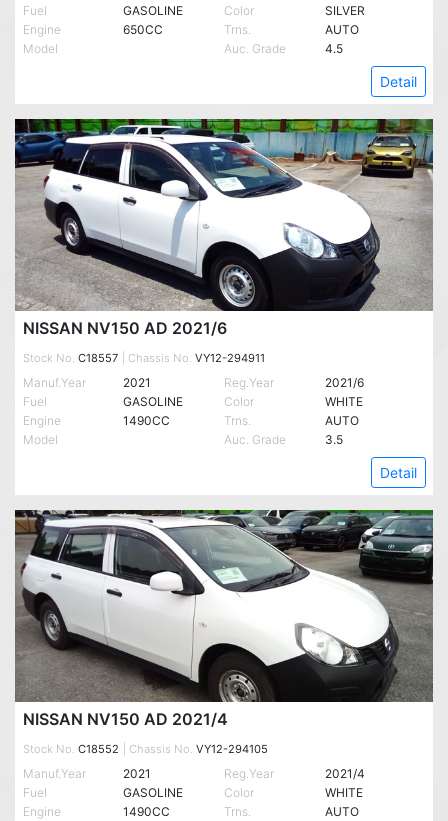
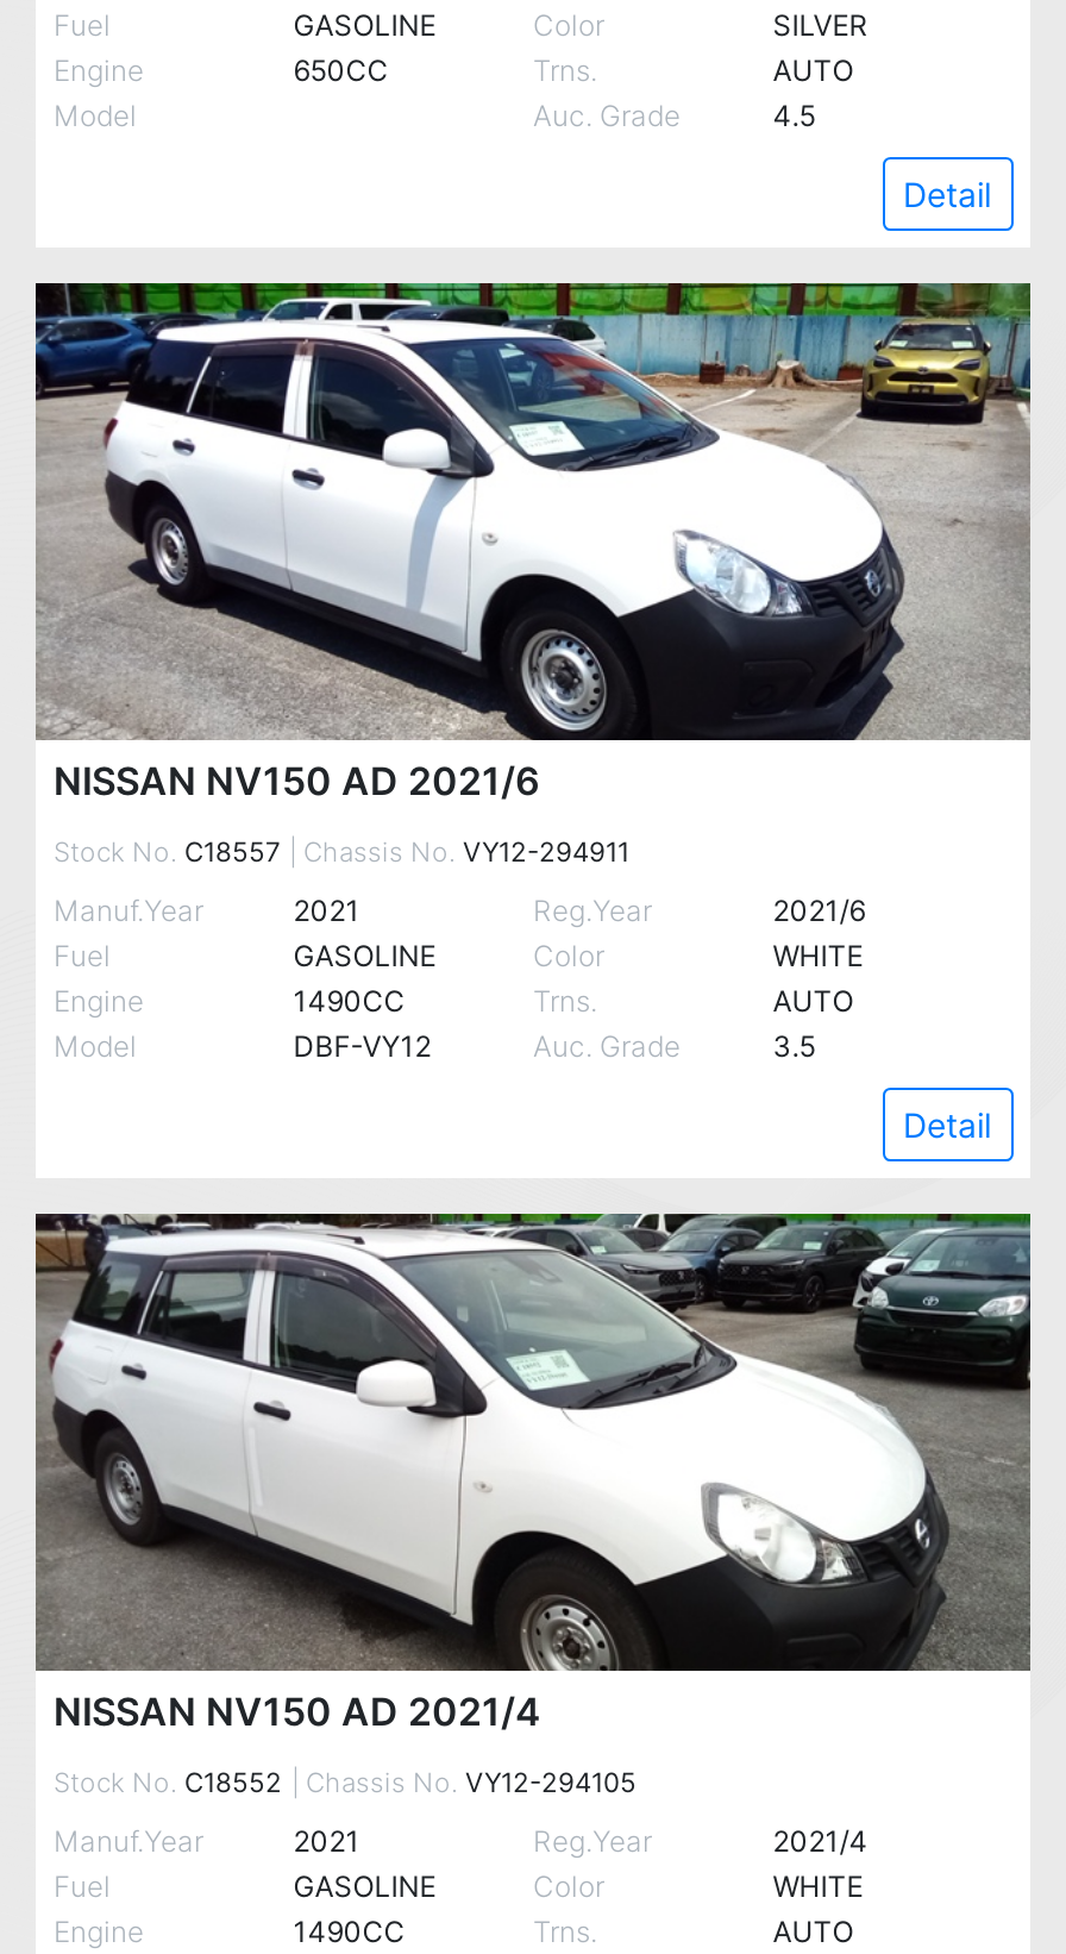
none -> [293,1027,431,1063] DBF-VY12

